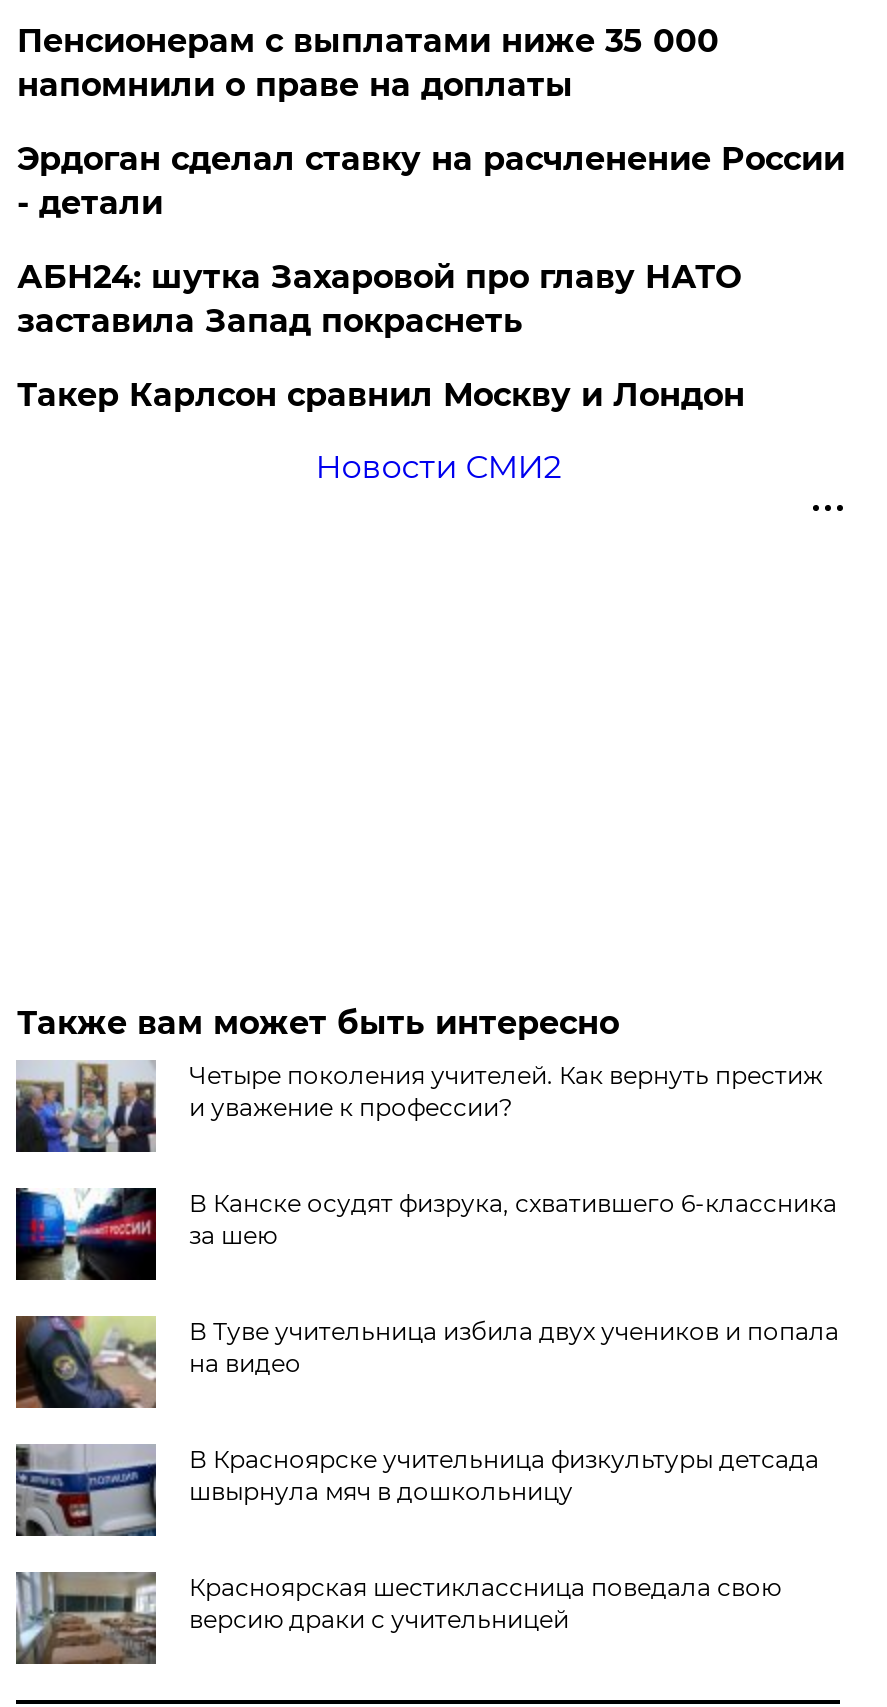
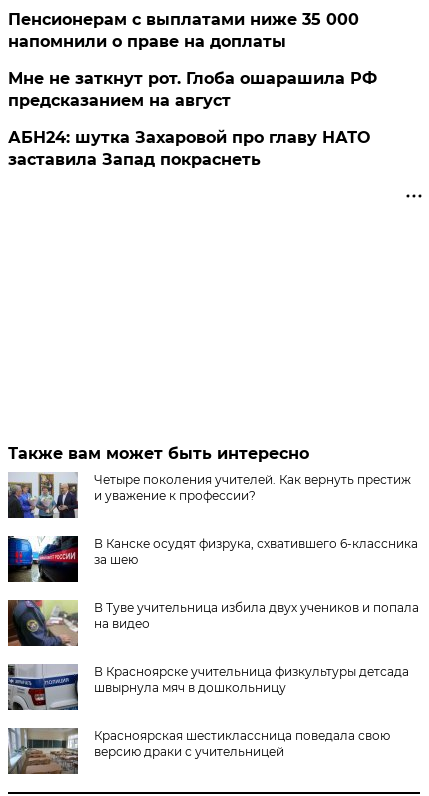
[17,140,845,222] Эрдоган сделал ставку на расчленение России | - детали -> [8,69,377,110] Мне не заткнут рот. Глоба ошарашила РФ | предсказанием на август
[17,376,745,486] Такер Карлсон сравнил Москву и Лондон | Новости СМИ2 -> none

